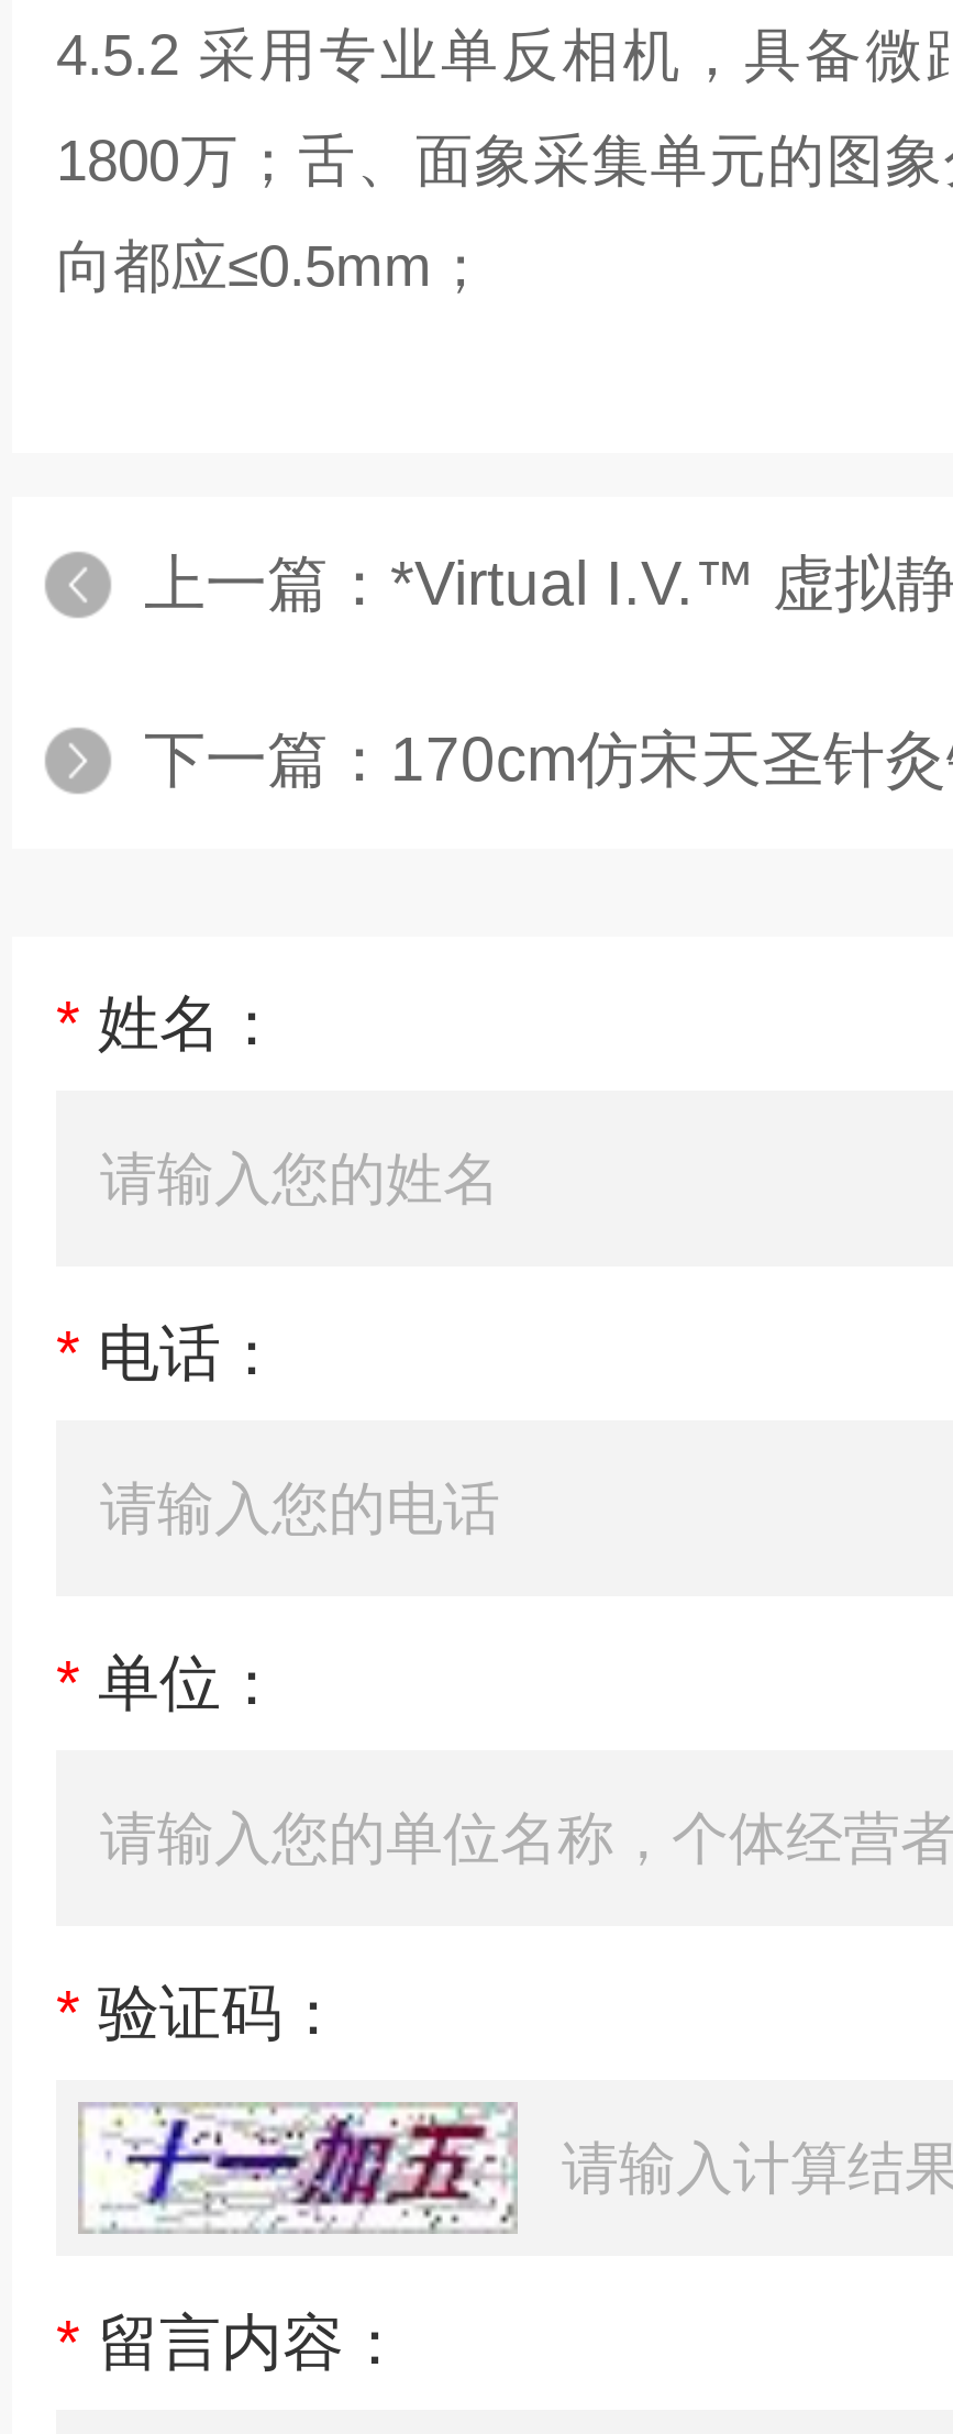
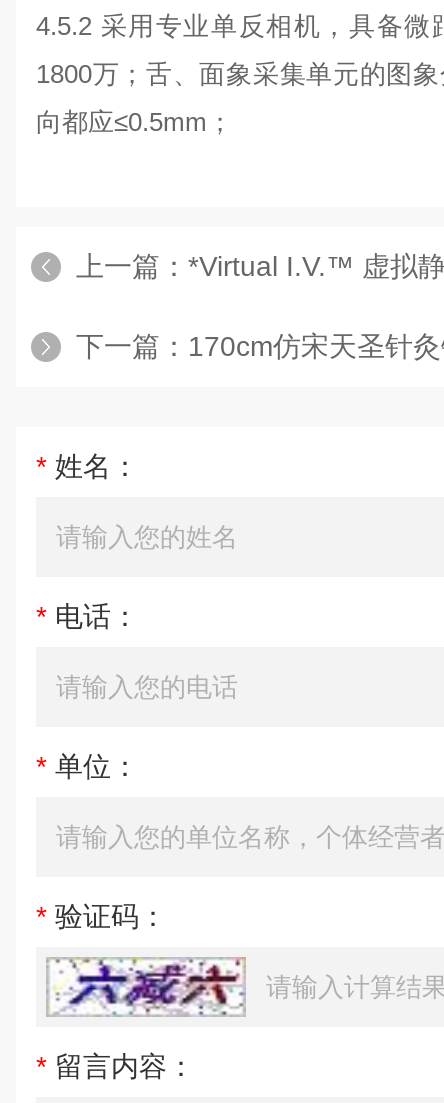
[78,2100,518,2234] [image] -> [46,956,246,1016] [image]

